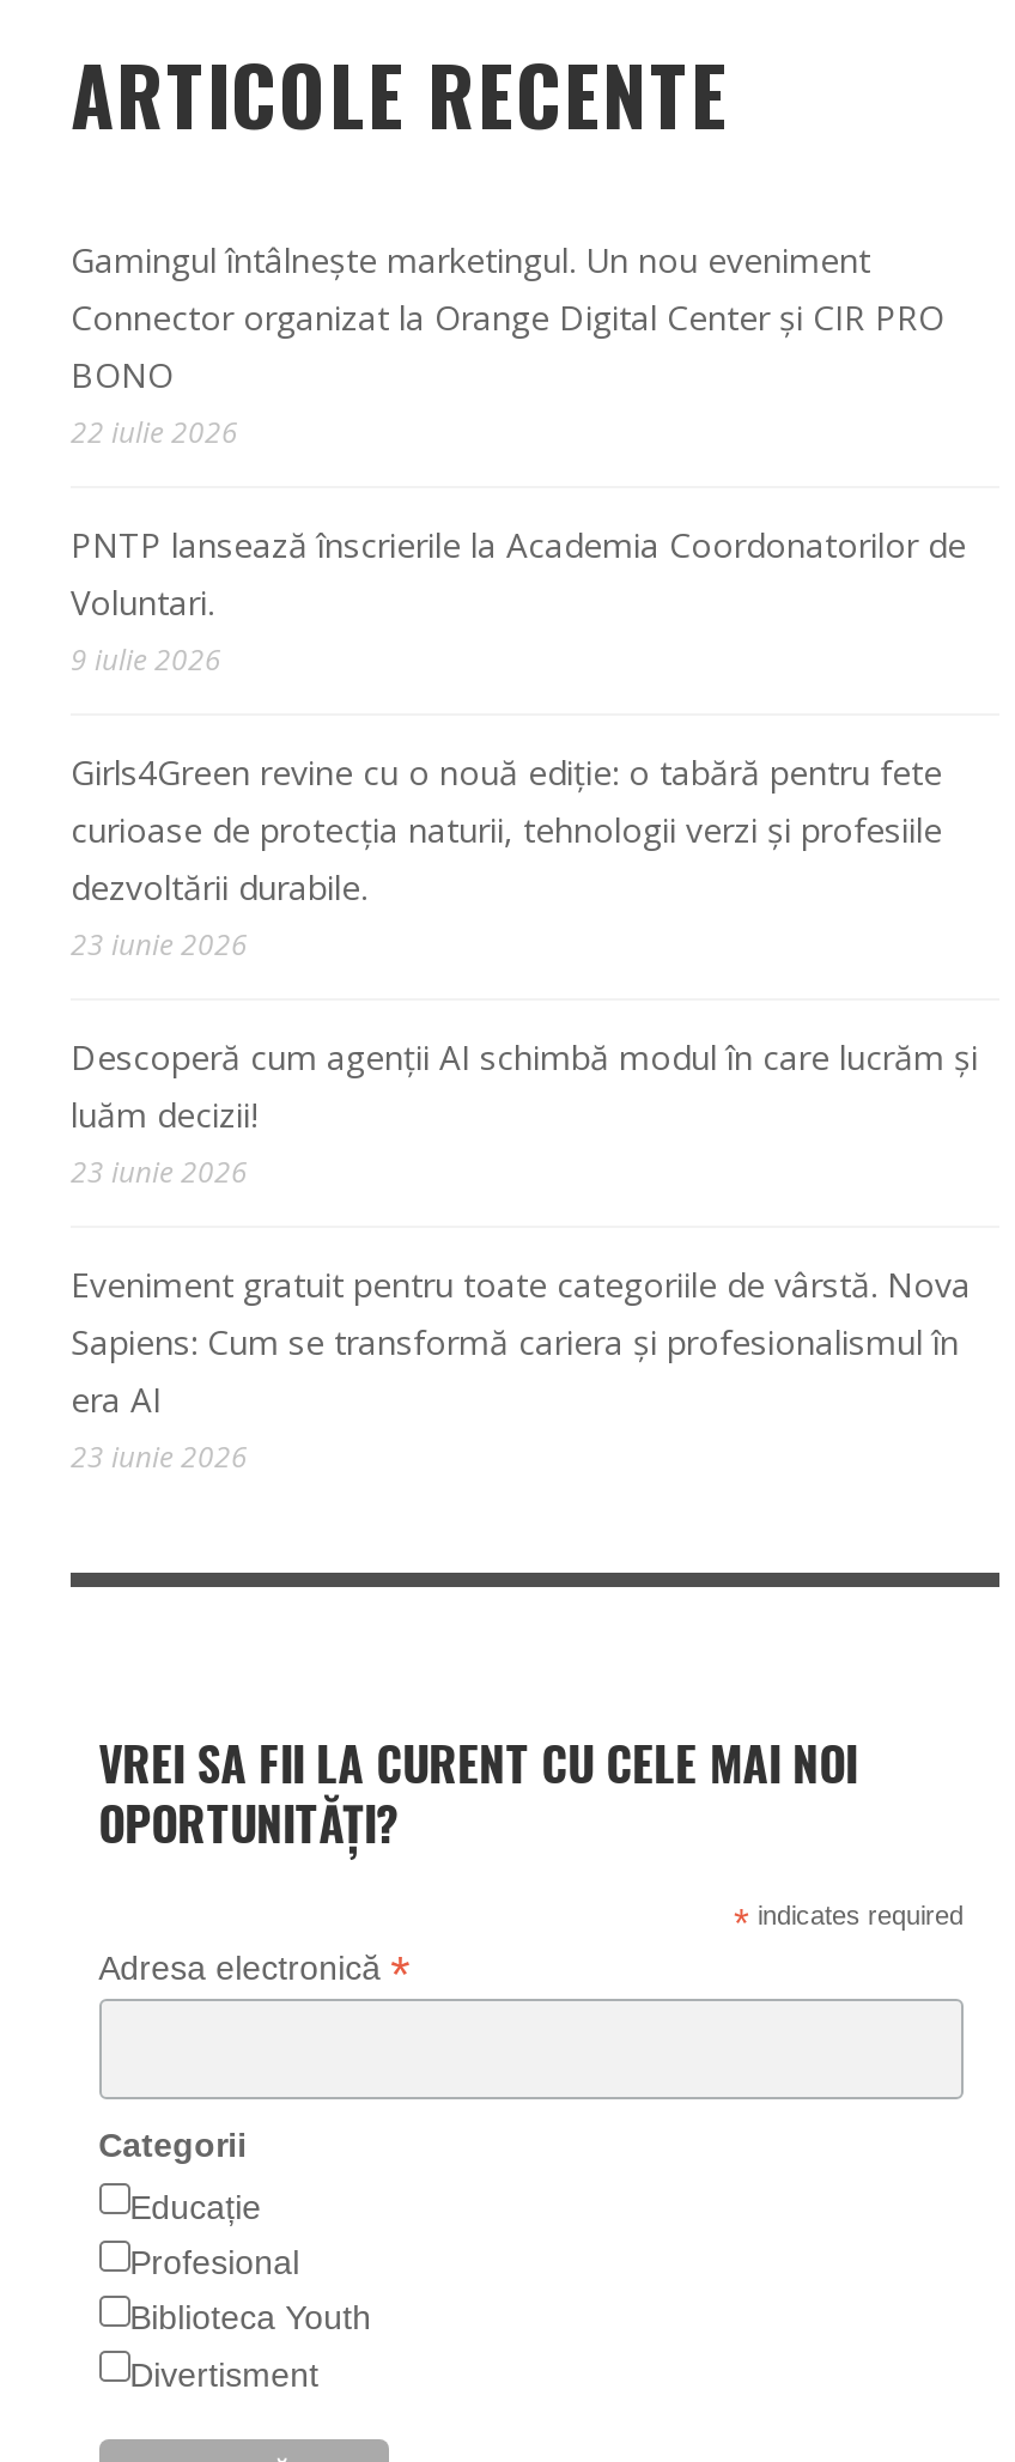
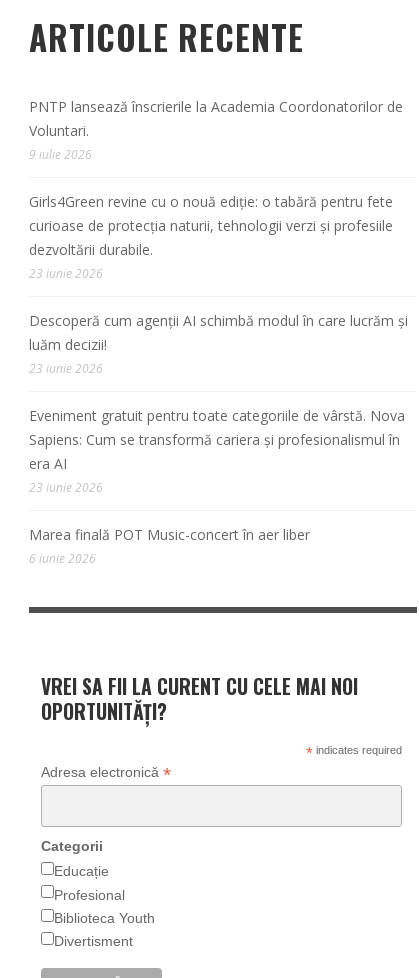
[71,237,944,453] Gamingul întâlnește marketingul. Un nou eveniment | Connector organizat la Orange Digital Center și CIR PRO | BONO | 22 iulie 2026 -> none
moved [71,522,978,1477] -> [29,97,408,496]: PNTP lansează înscrierile la Academia Coordonatorilor de | Voluntari. | 9 iulie 2026 | ... | era AI | 23 iunie 2026
none -> [29,525,310,567] Marea finală POT Music-concert în aer liber | 6 iunie 2026

